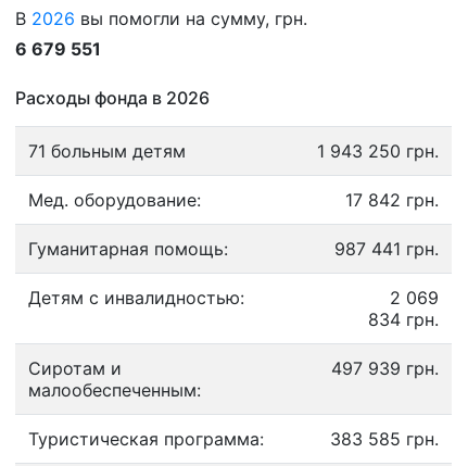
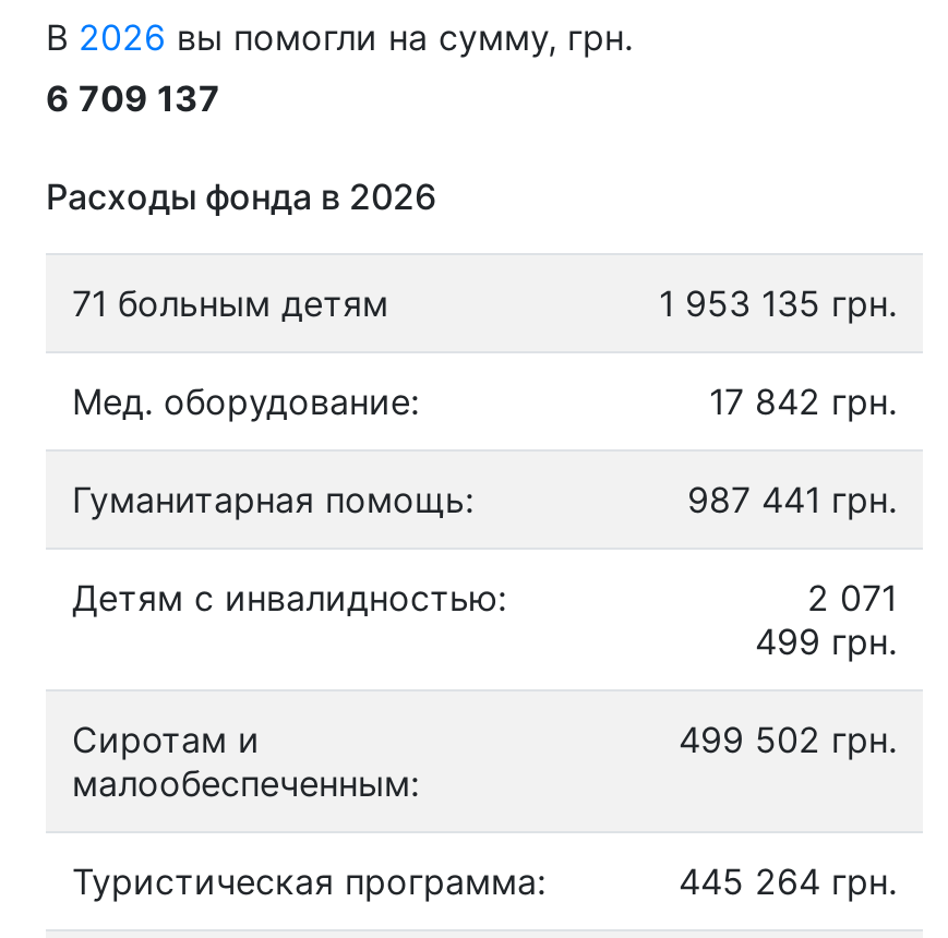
[15,38,101,60] 6 679 551 -> [46,76,220,120] 6 709 137
[317,140,439,162] 1 943 250 грн. -> [659,281,897,325] 1 953 135 грн.
[390,287,439,308] 2 069 -> [807,576,897,620] 2 071
[368,308,439,330] 834 грн. -> [755,620,897,663] 499 грн.
[331,357,439,379] 497 939 грн. -> [679,718,897,761] 499 502 грн.
[330,428,439,450] 383 585 грн. -> [679,859,897,903] 445 264 грн.

